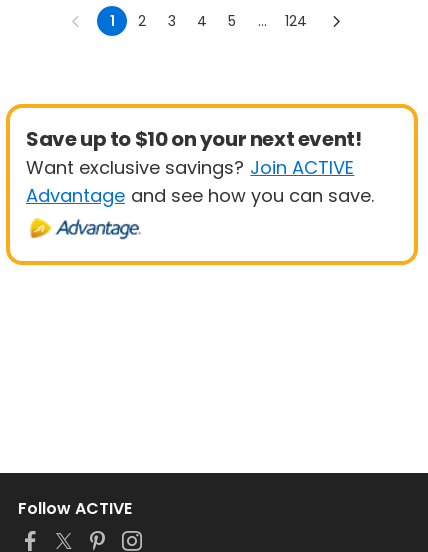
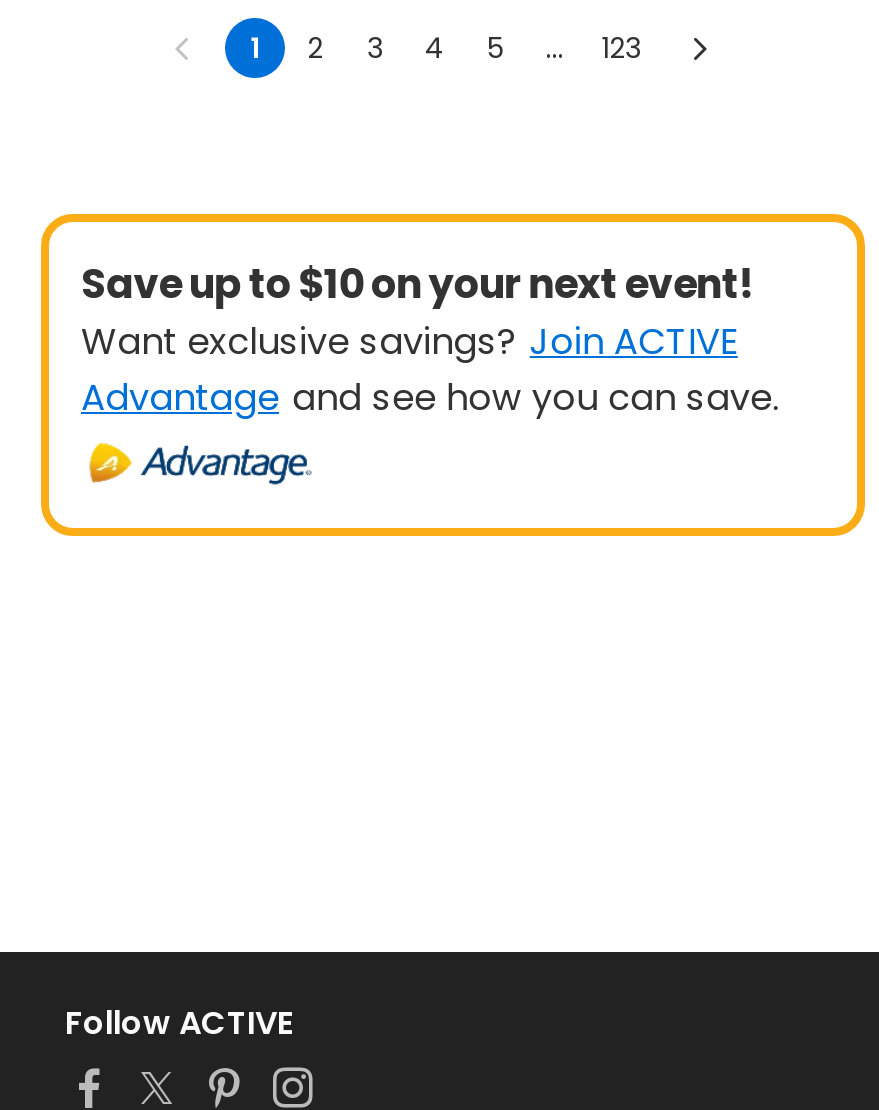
[285,11,307,31] 124 -> [601,28,641,68] 123

